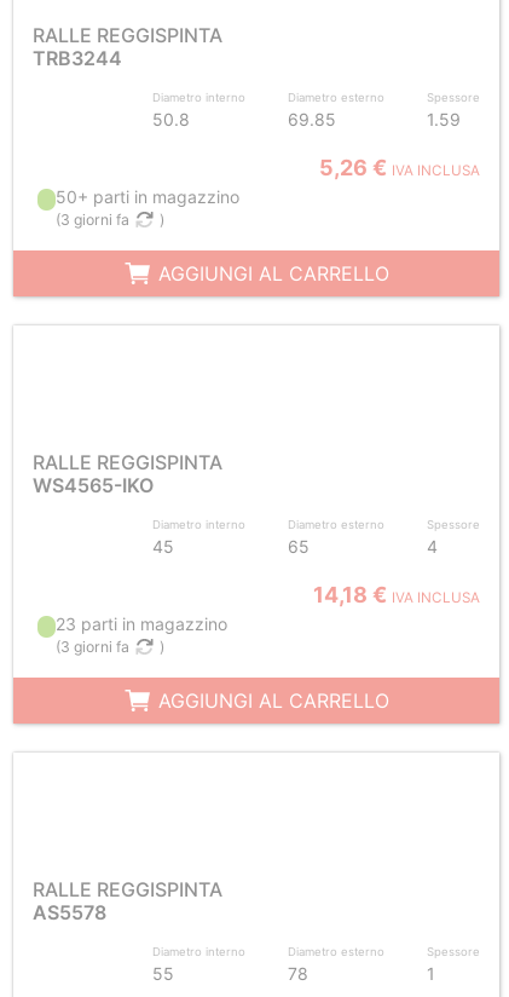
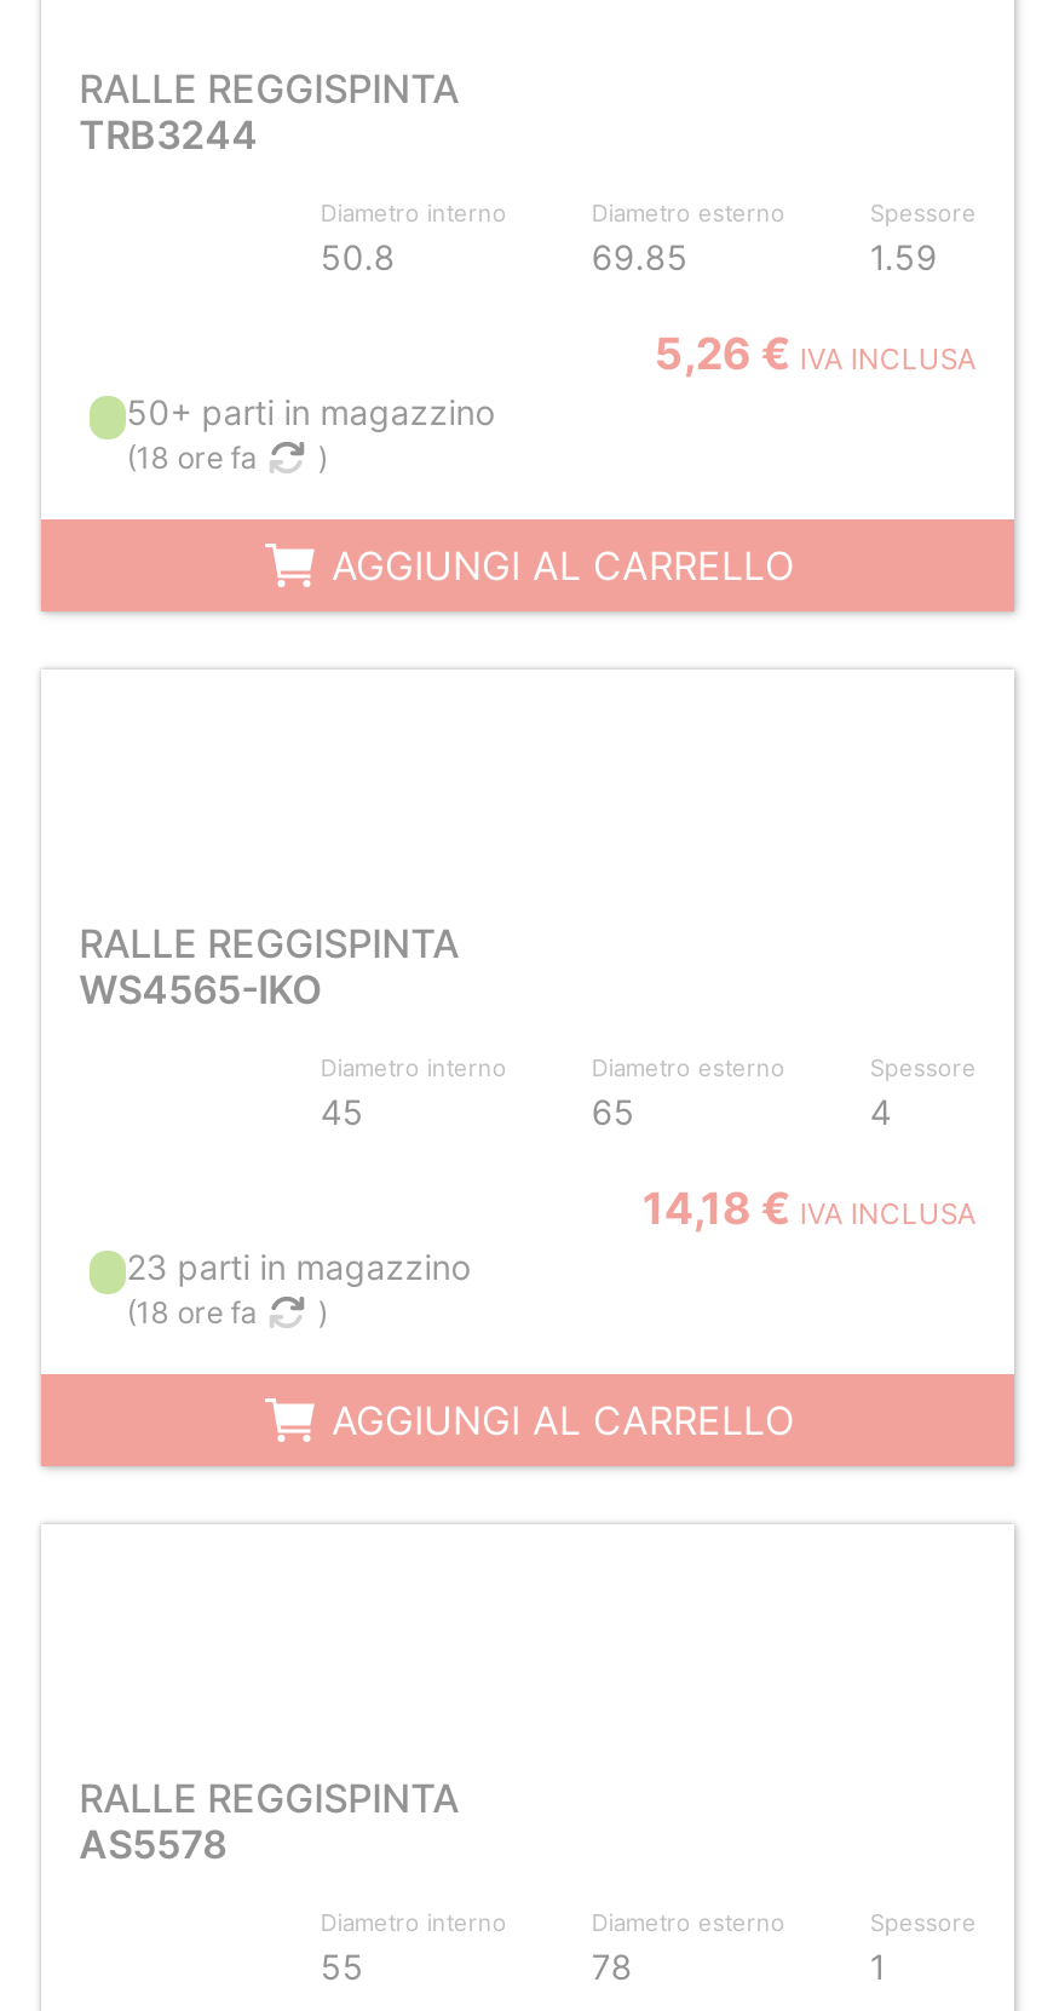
[56,211,130,229] (3 giorni fa -> [126,439,257,476] (18 ore fa
[56,638,130,656] (3 giorni fa -> [126,1294,257,1331] (18 ore fa

